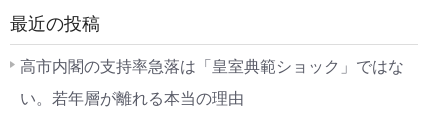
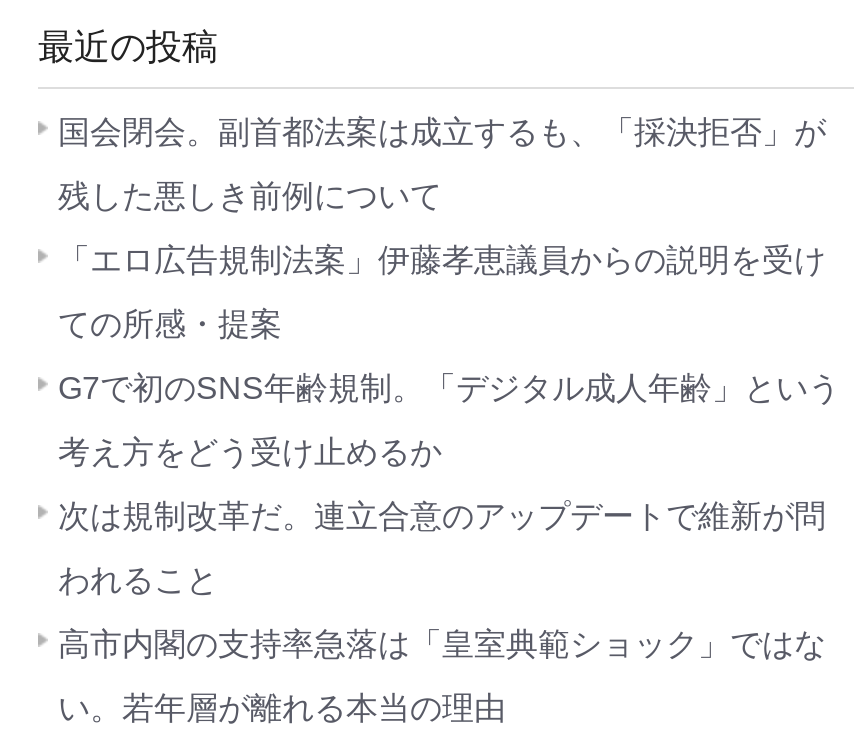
none -> [58,114,840,596] 国会閉会。副首都法案は成立するも、「採決拒否」が | 残した悪しき前例について | 「エロ広告規制法案」伊藤孝恵議員からの説明を受け | ての所感・提案 | G7で初のSNS年齢規制。「デジタル成人年齢」という | 考え方をどう受け止めるか | 次は規制改革だ。連立合意のアップデートで維新が問 | われること

